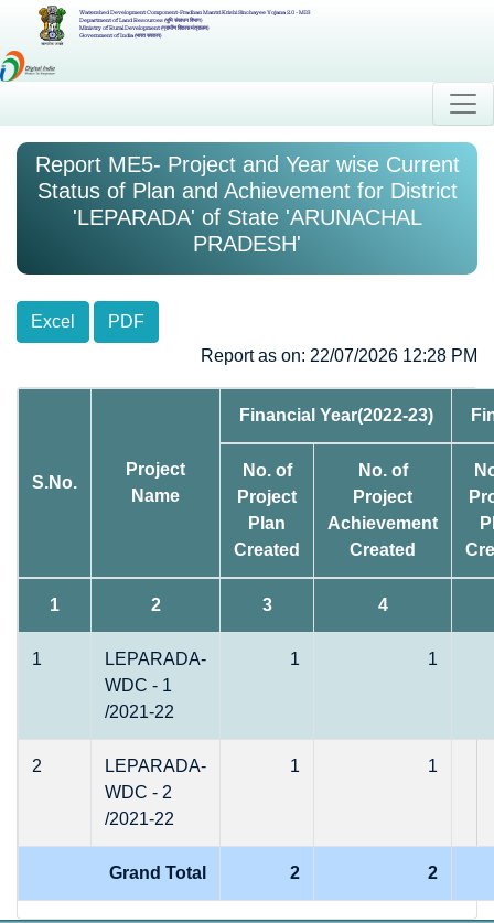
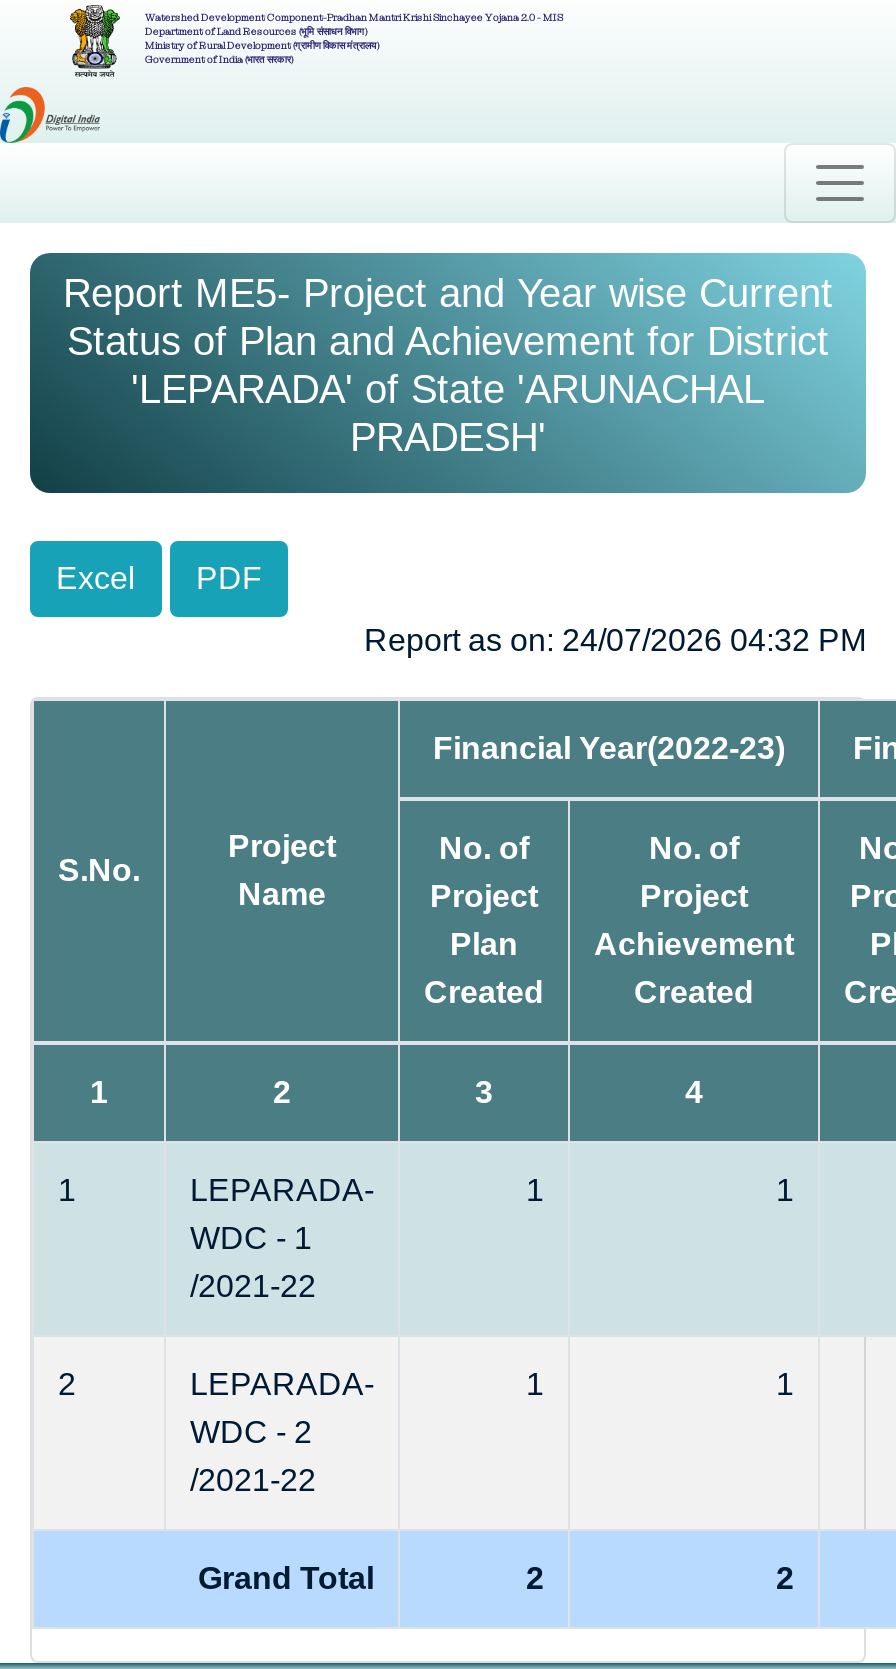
[201,347,477,365] Report as on: 22/07/2026 12:28 PM -> [364,624,866,658] Report as on: 24/07/2026 04:32 PM

